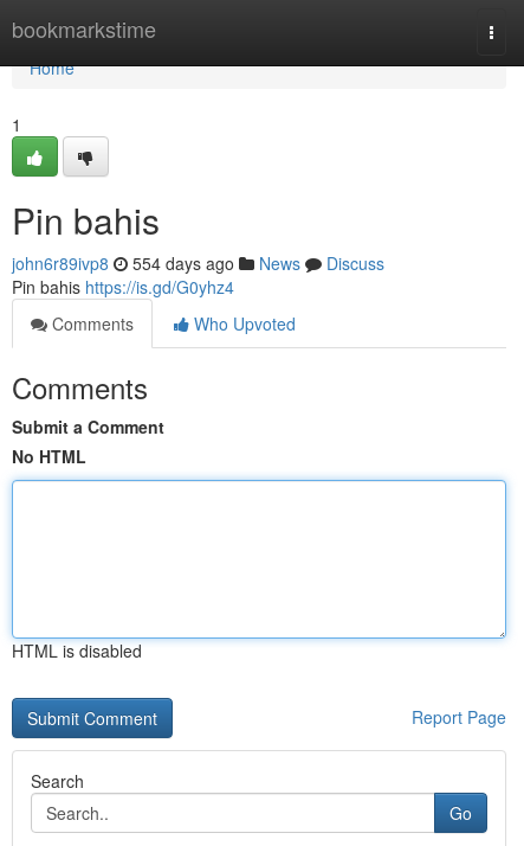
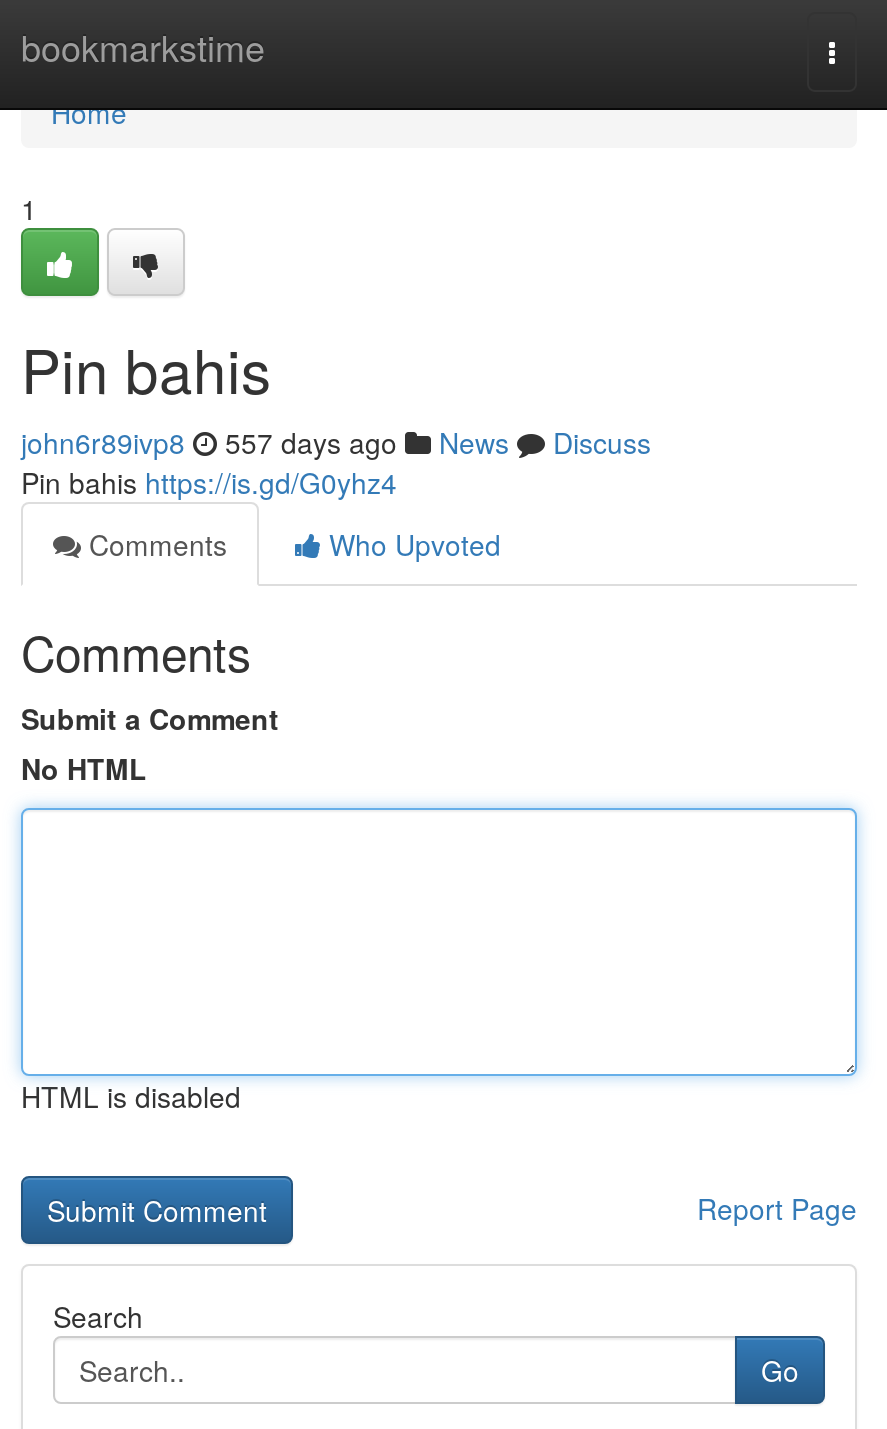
[12,251,384,275] john6r89ivp8 554 days ago News Discuss -> [21,422,651,462] john6r89ivp8 557 days ago News Discuss

